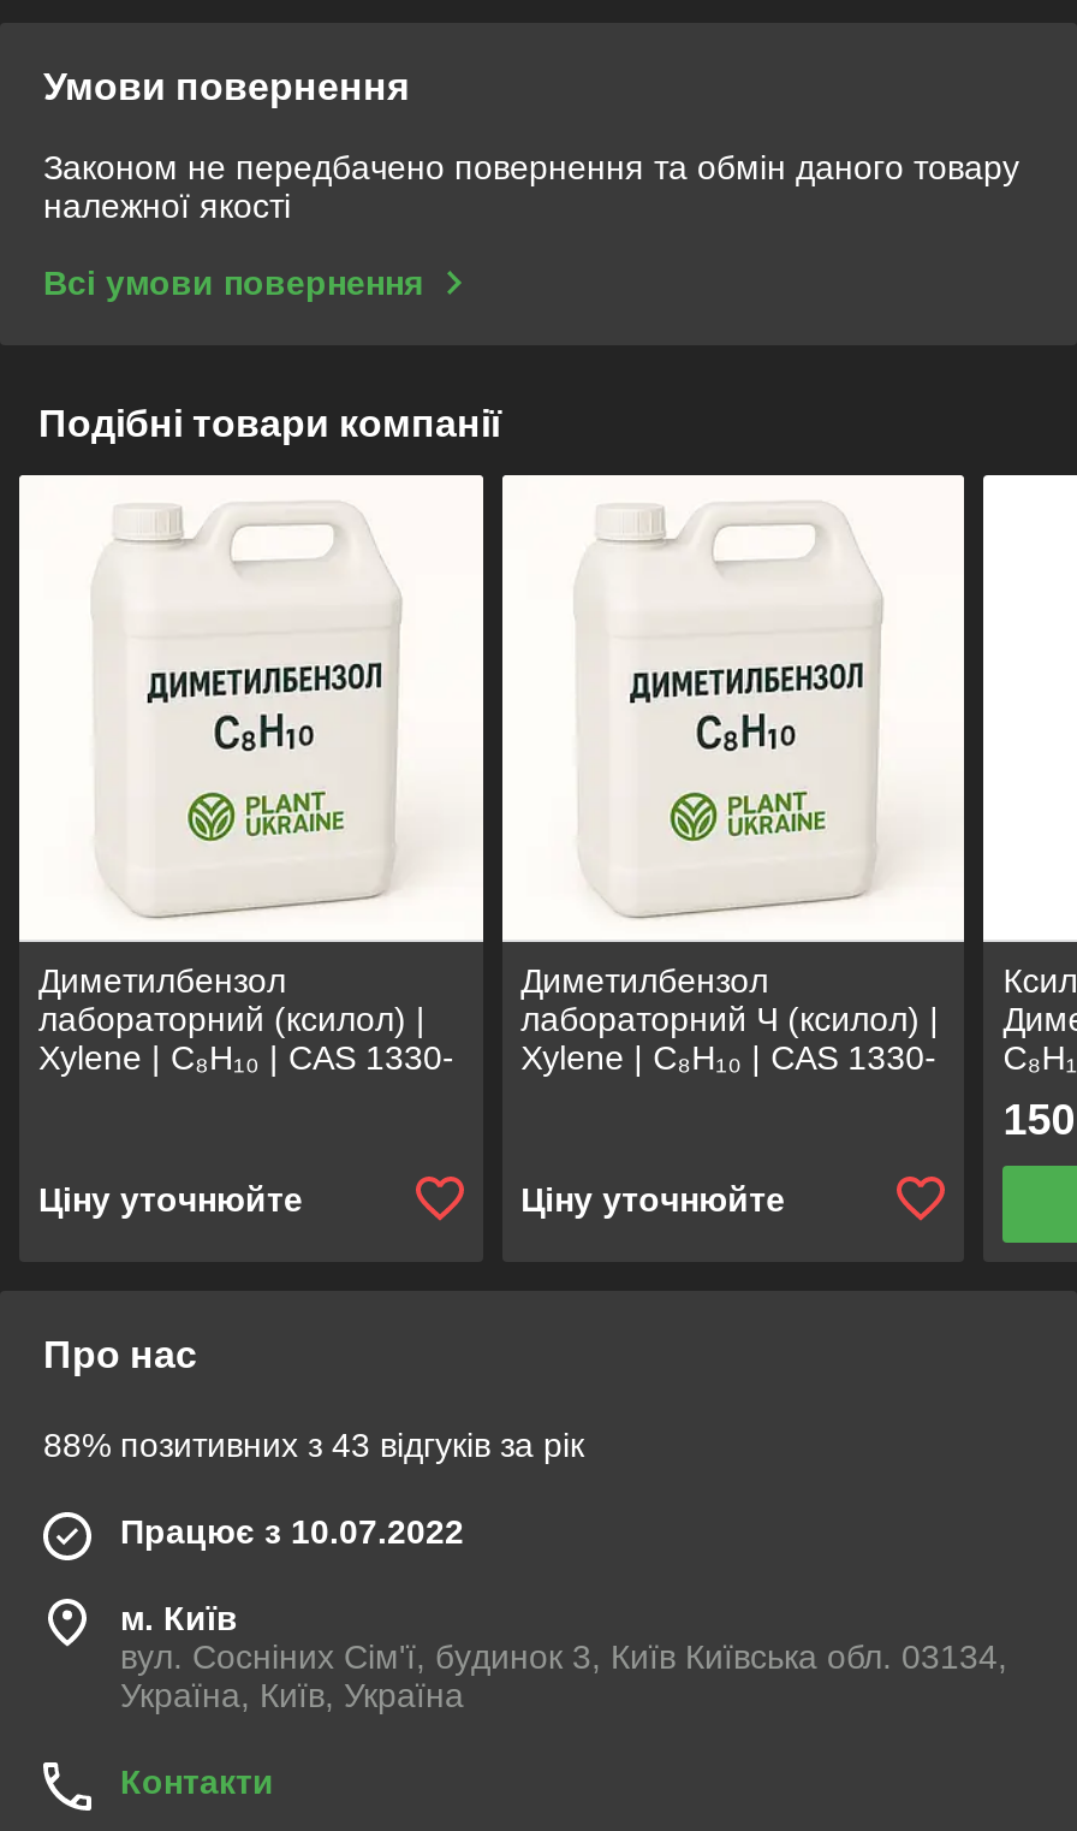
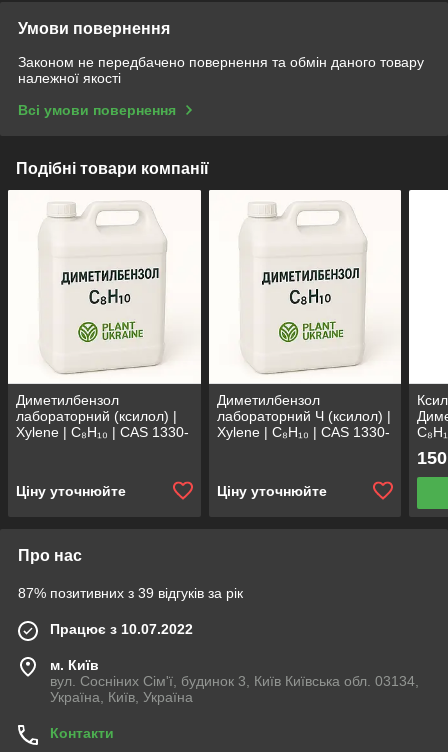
[43,1425,584,1464] 88% позитивних з 43 відгуків за рік -> [18,585,243,601] 87% позитивних з 39 відгуків за рік

